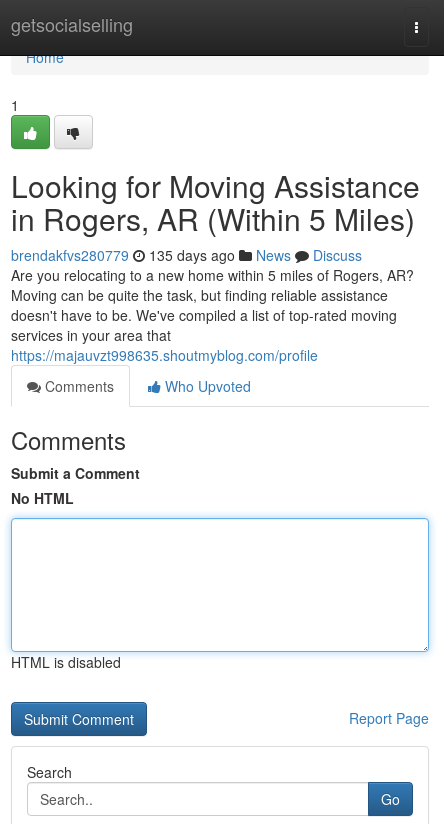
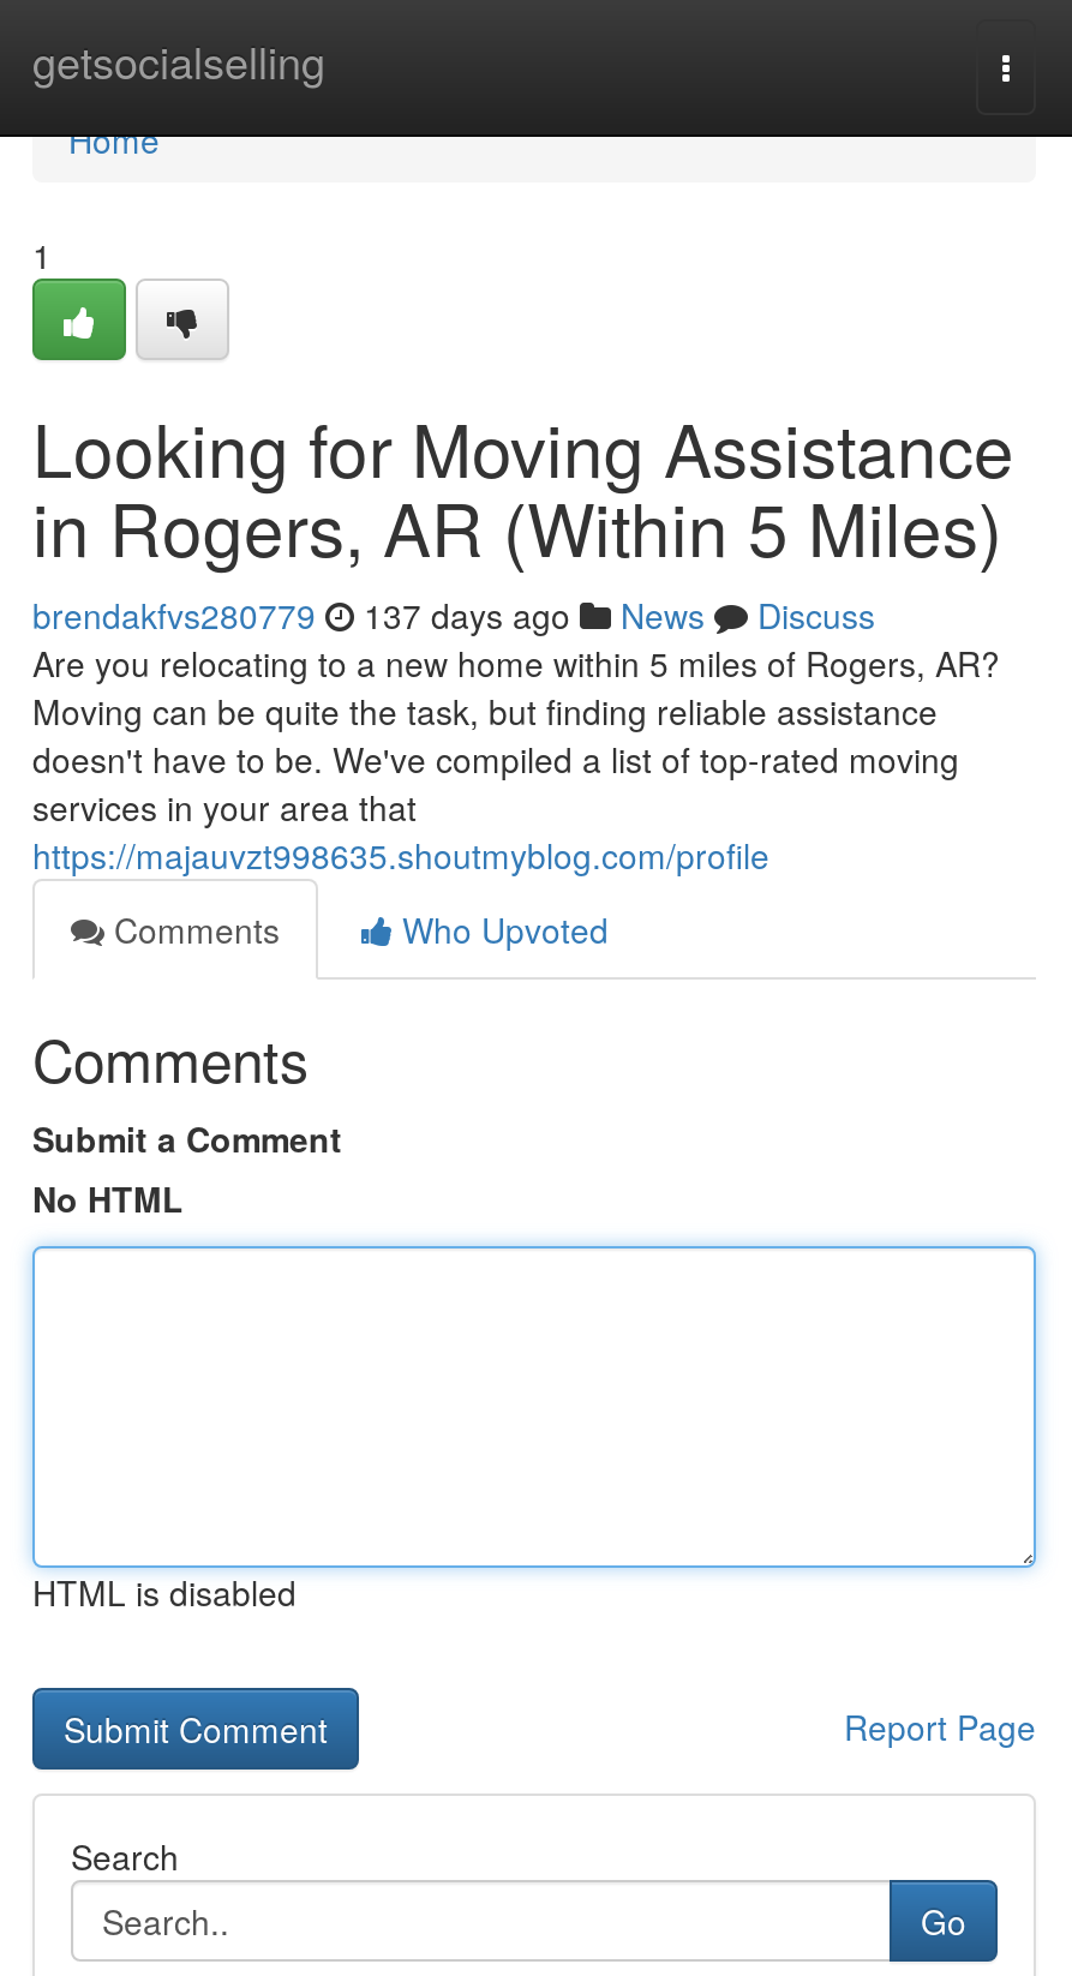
[11,245,362,265] brendakfvs280779 135 days ago News Discuss -> [32,591,875,639] brendakfvs280779 137 days ago News Discuss

